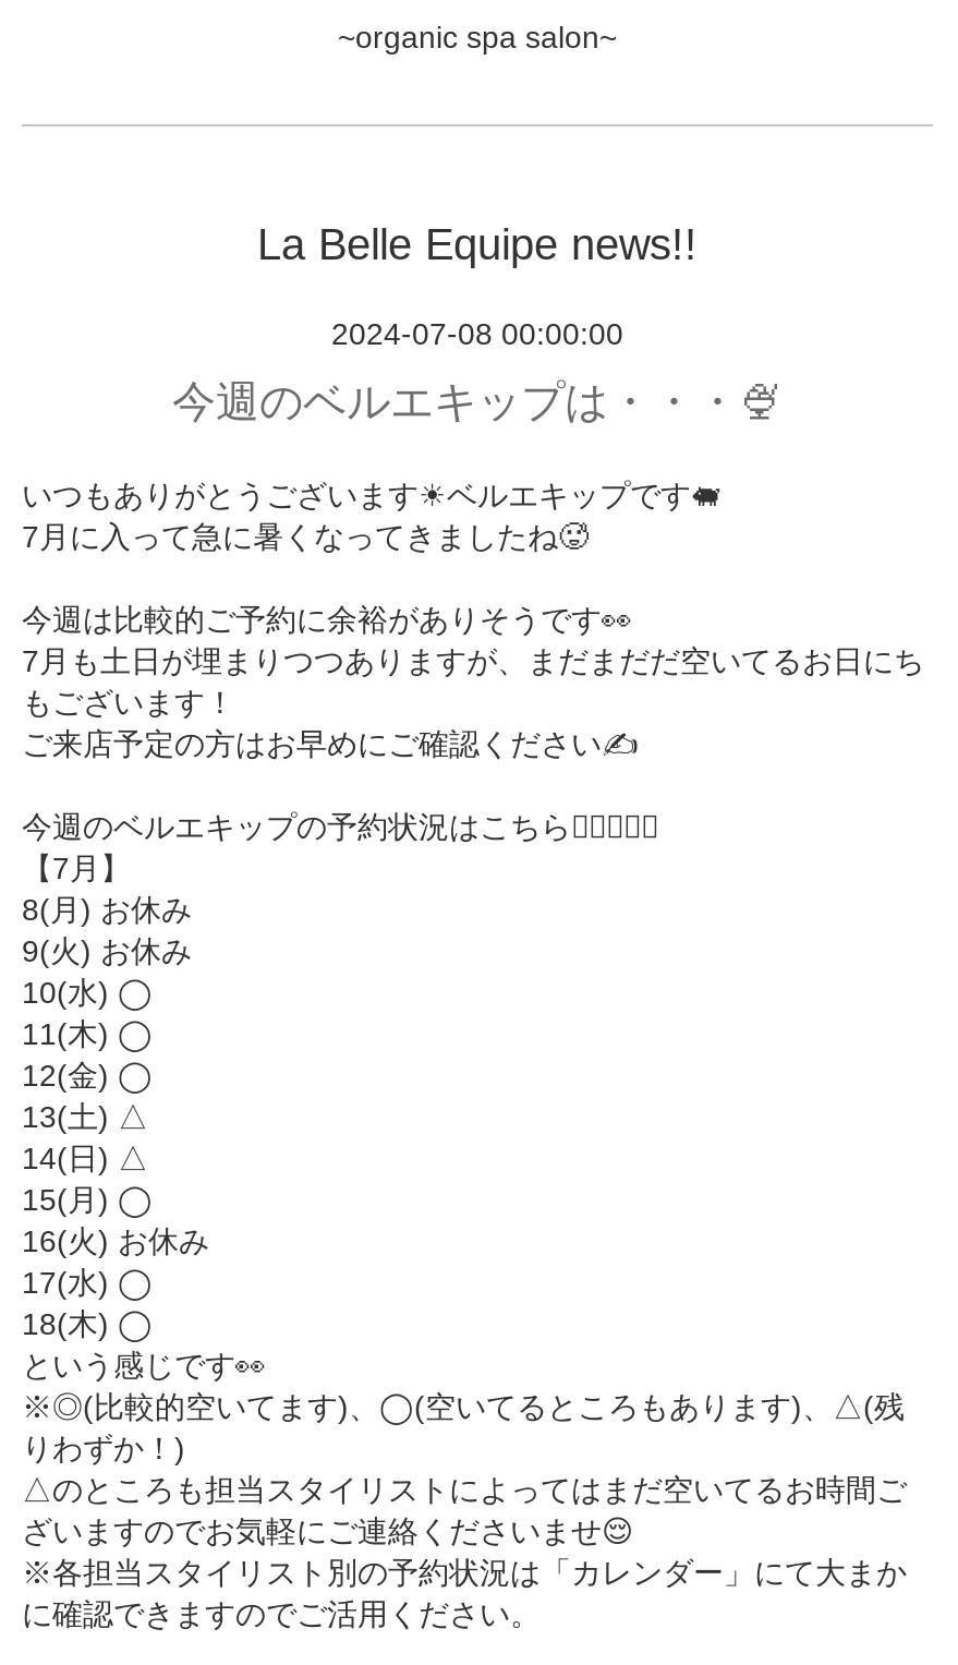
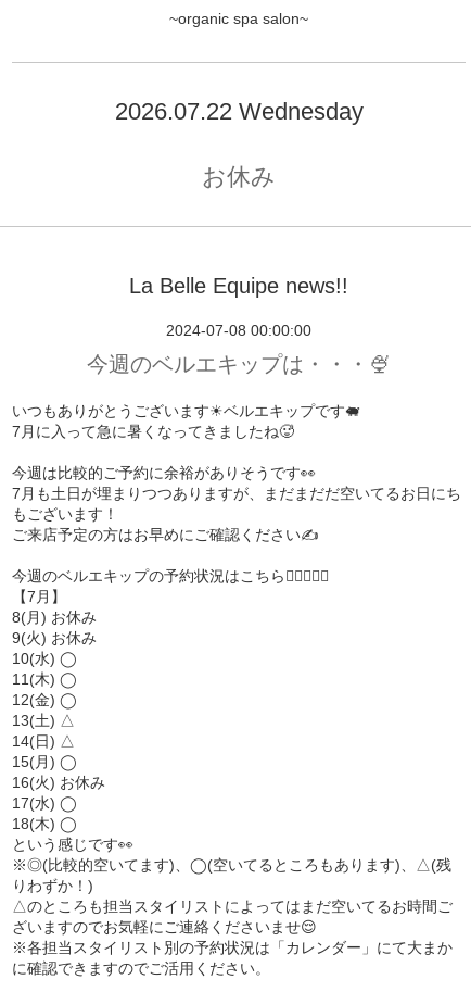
none -> [114,98,363,190] 2026.07.22 Wednesday | お休み

